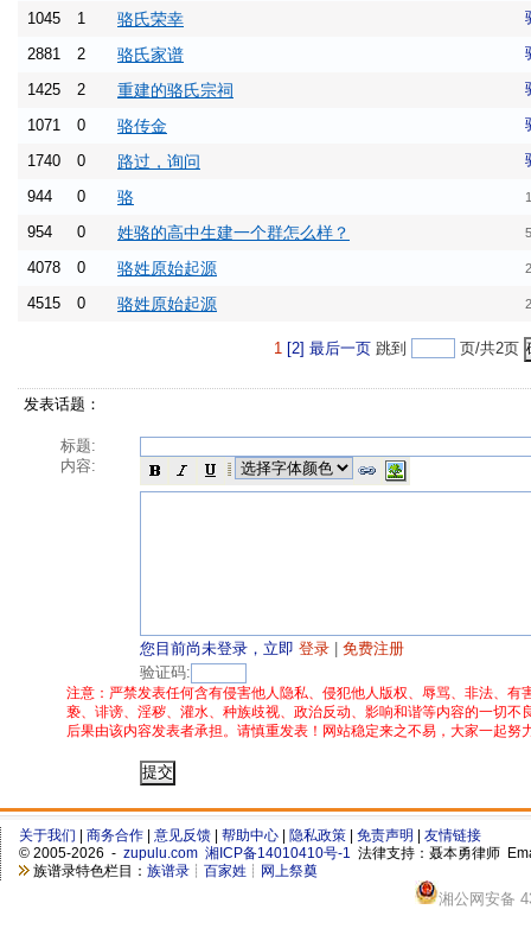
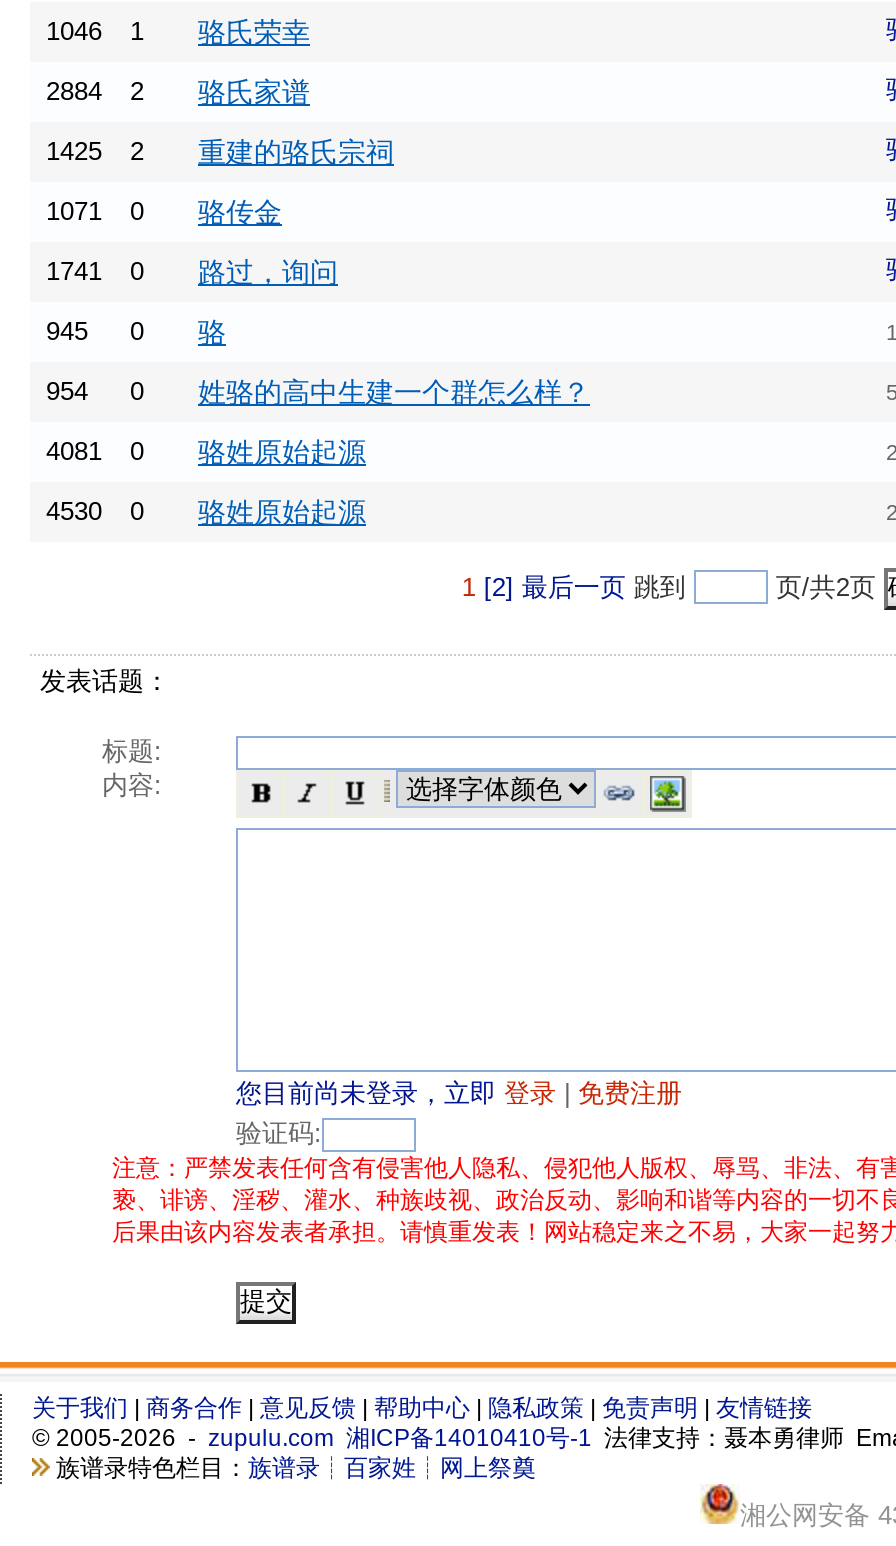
[27,10,184,29] 1045 1 骆氏荣幸 -> [46,16,310,48] 1046 1 骆氏荣幸
[27,45,184,64] 2881 2 骆氏家谱 -> [46,76,310,108] 2884 2 骆氏家谱
[27,152,60,170] 1740 -> [46,256,102,286] 1741
[27,188,134,207] 944 0 骆 -> [46,316,226,348] 945 0 骆
[27,259,60,277] 4078 -> [46,436,102,466] 4081
[27,294,60,312] 4515 -> [46,496,102,526] 4530

